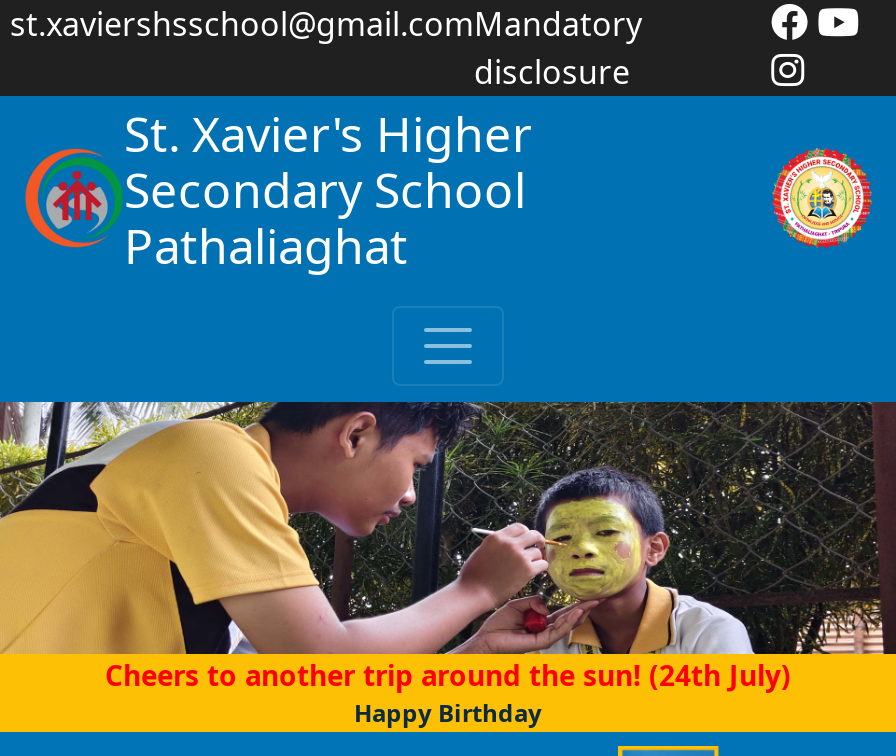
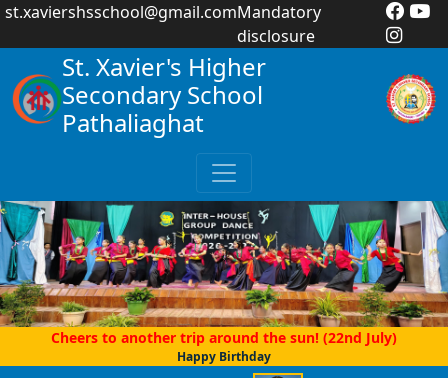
[6,400,890,694] [image] | Cheers to another trip around the sun! (24th July) -> [3,200,445,347] [image] | Cheers to another trip around the sun! (22nd July)

